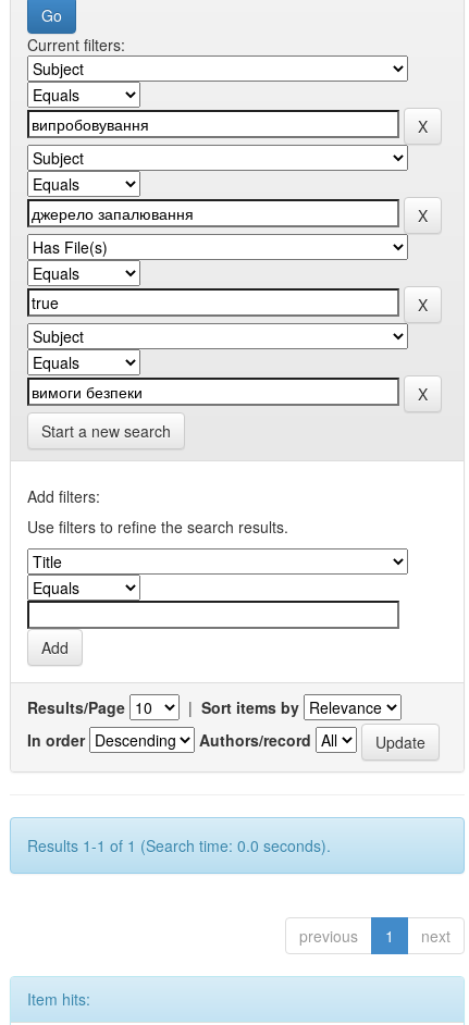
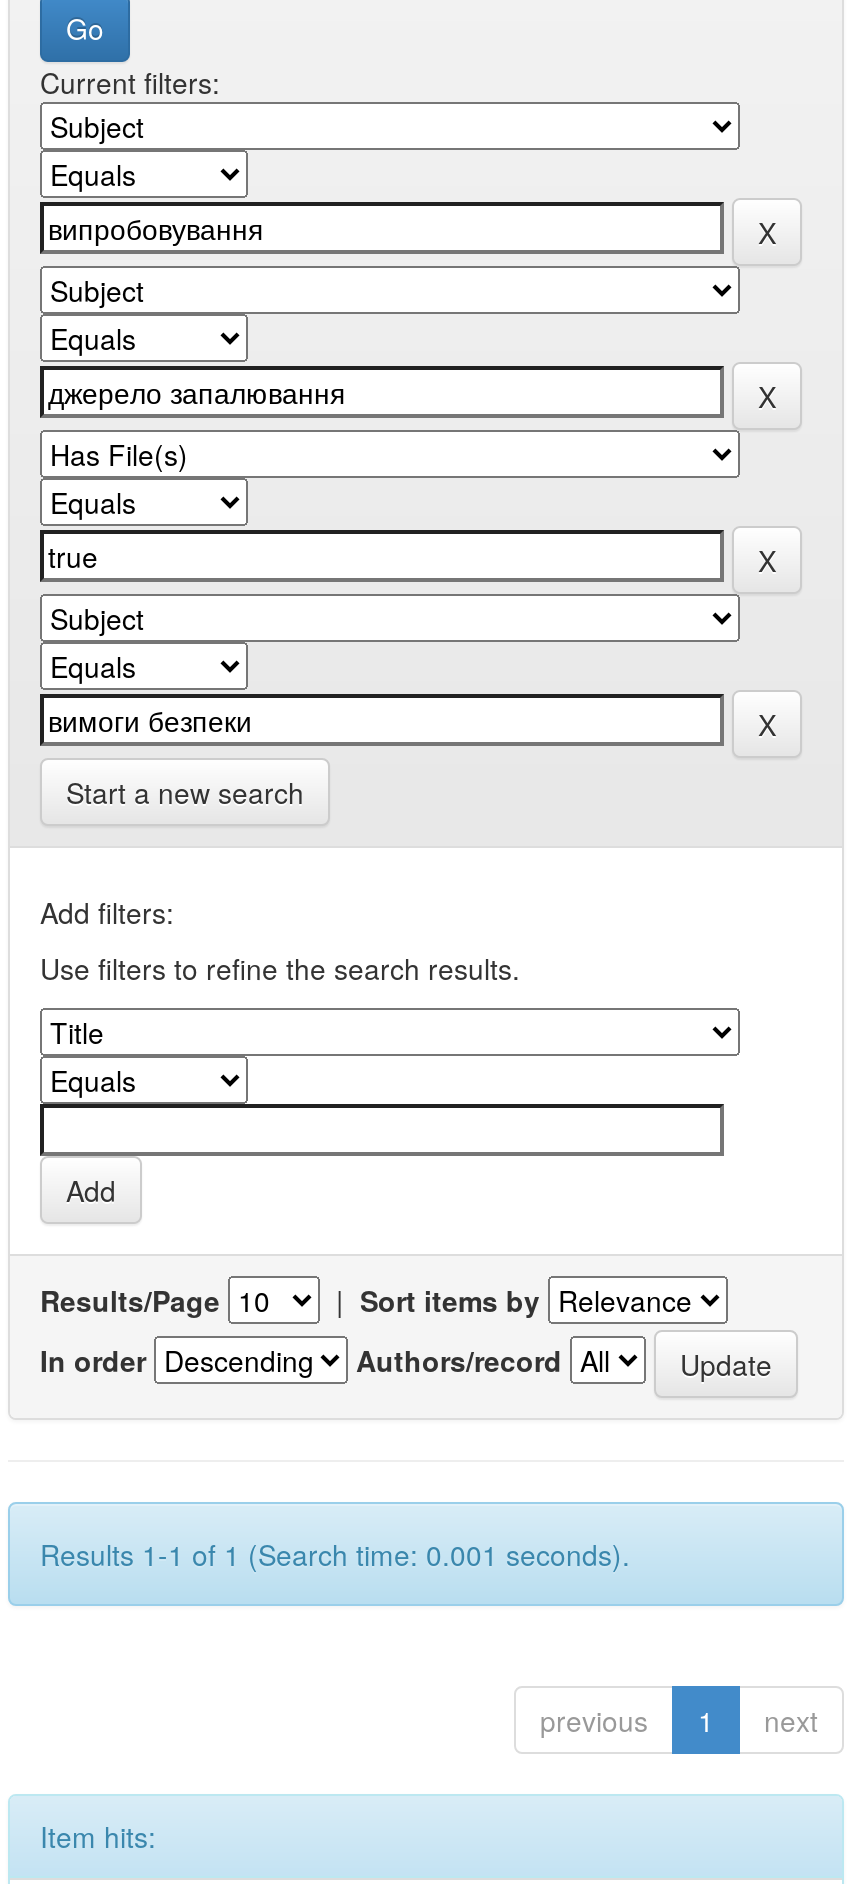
[27,835,331,856] Results 1-1 of 1 (Search time: 0.0 seconds). -> [40,1534,630,1574] Results 1-1 of 1 (Search time: 0.001 seconds).

